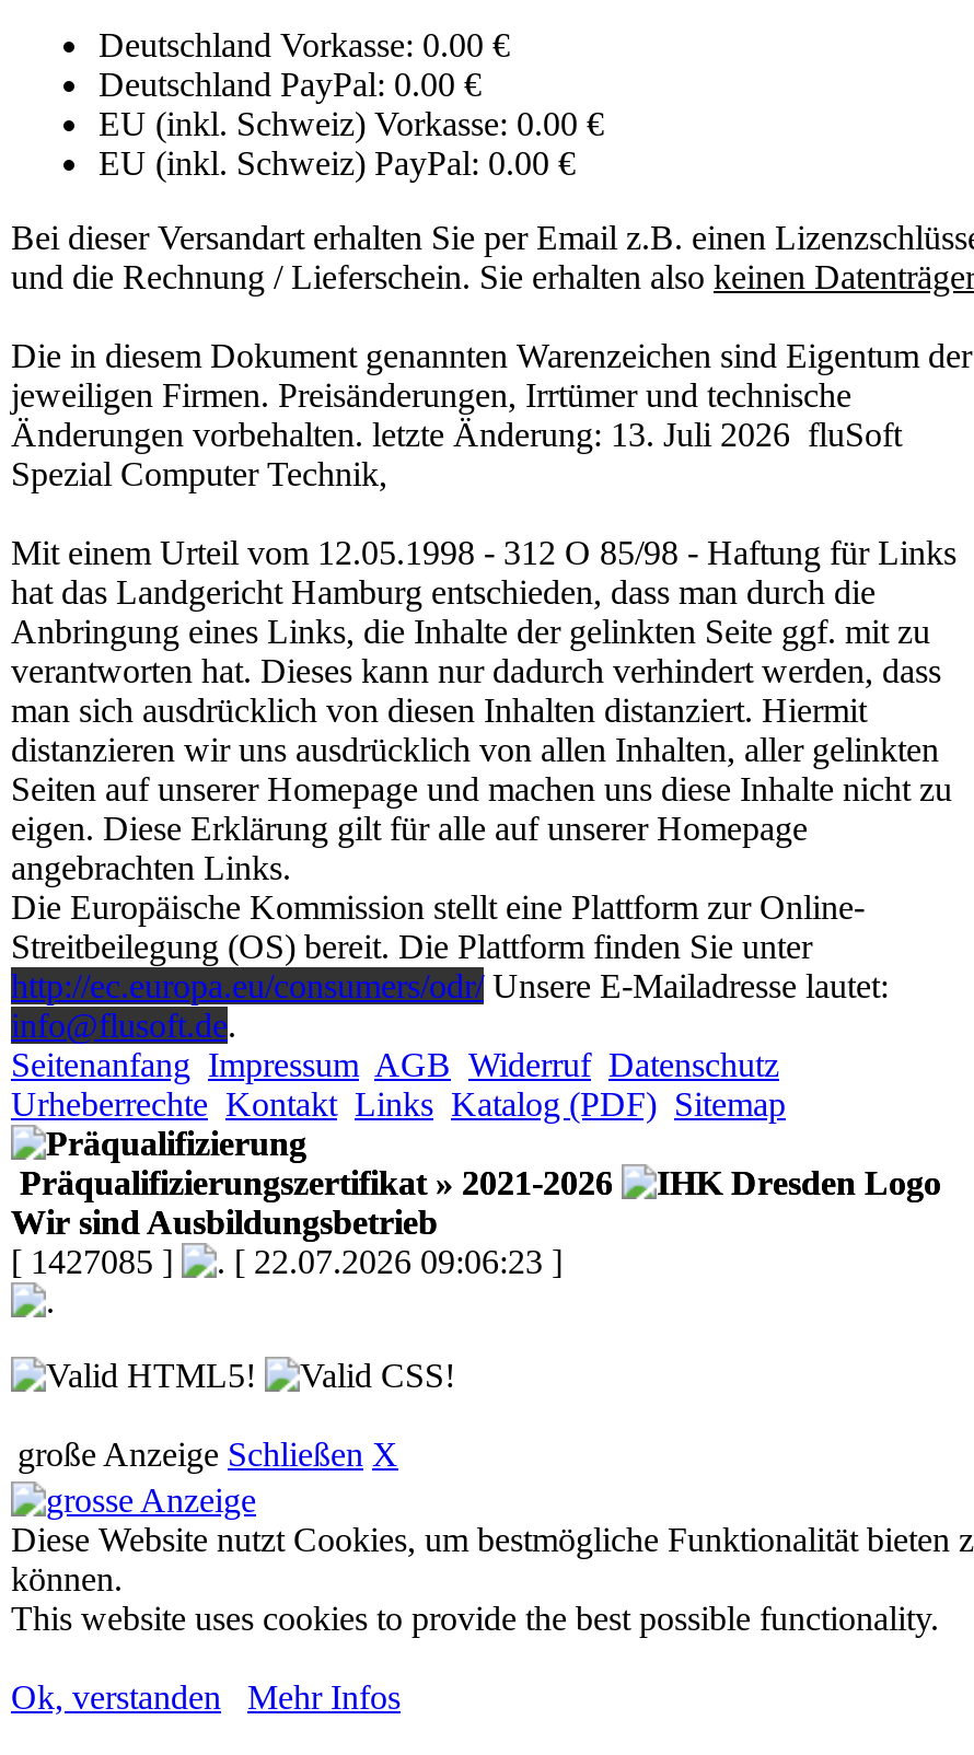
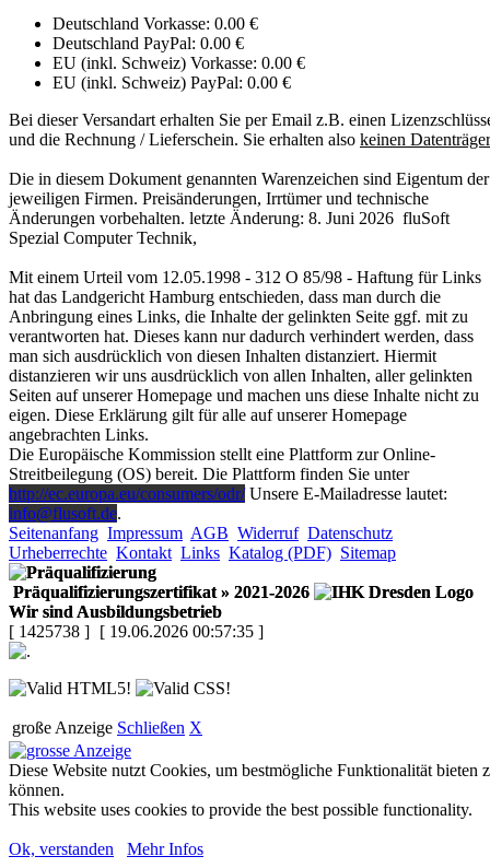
[11,416,902,453] Änderungen vorbehalten. letzte Änderung: 13. Juli 2026 fluSoft -> [9,208,450,227] Änderungen vorbehalten. letzte Änderung: 8. Juni 2026 fluSoft
[11,1243,563,1280] [ 1427085 ] | [ 22.07.2026 09:06:23 ] -> [9,622,264,640] [ 1425738 ] [ 19.06.2026 00:57:35 ]

